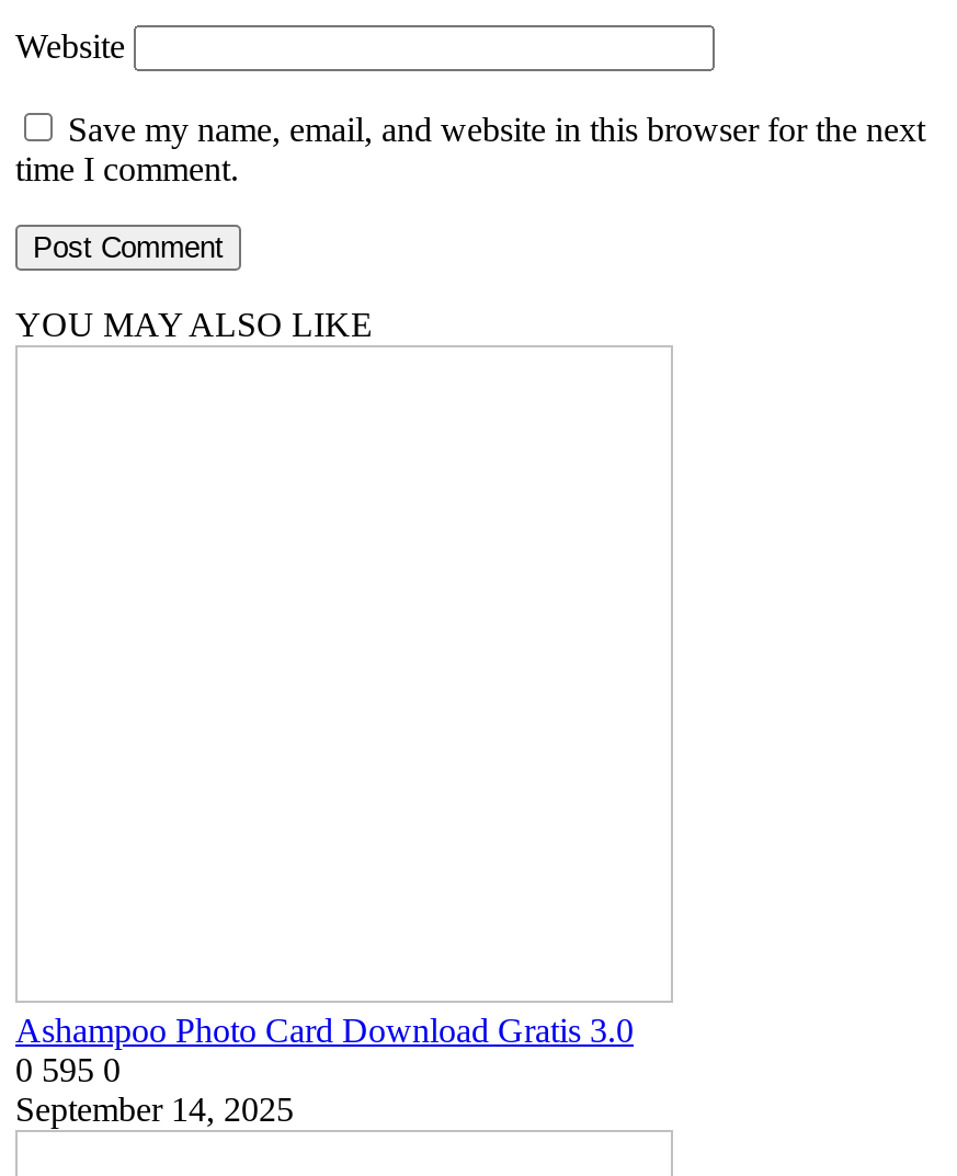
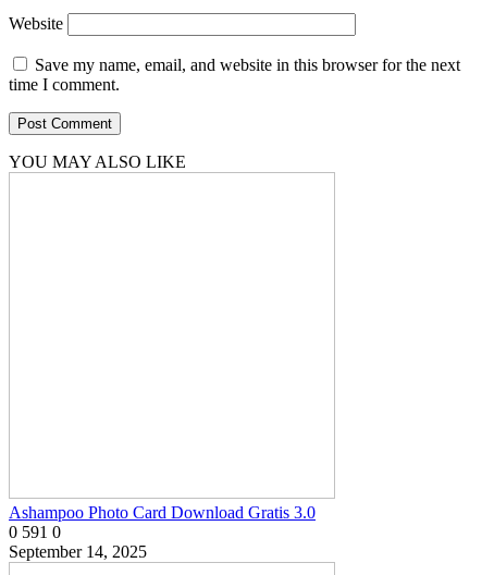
[15,1051,121,1088] 0 595 0 -> [9,523,61,541] 0 591 0

